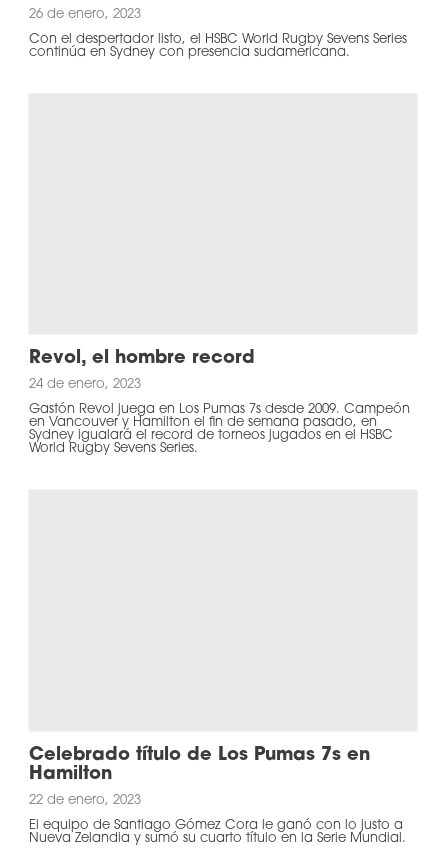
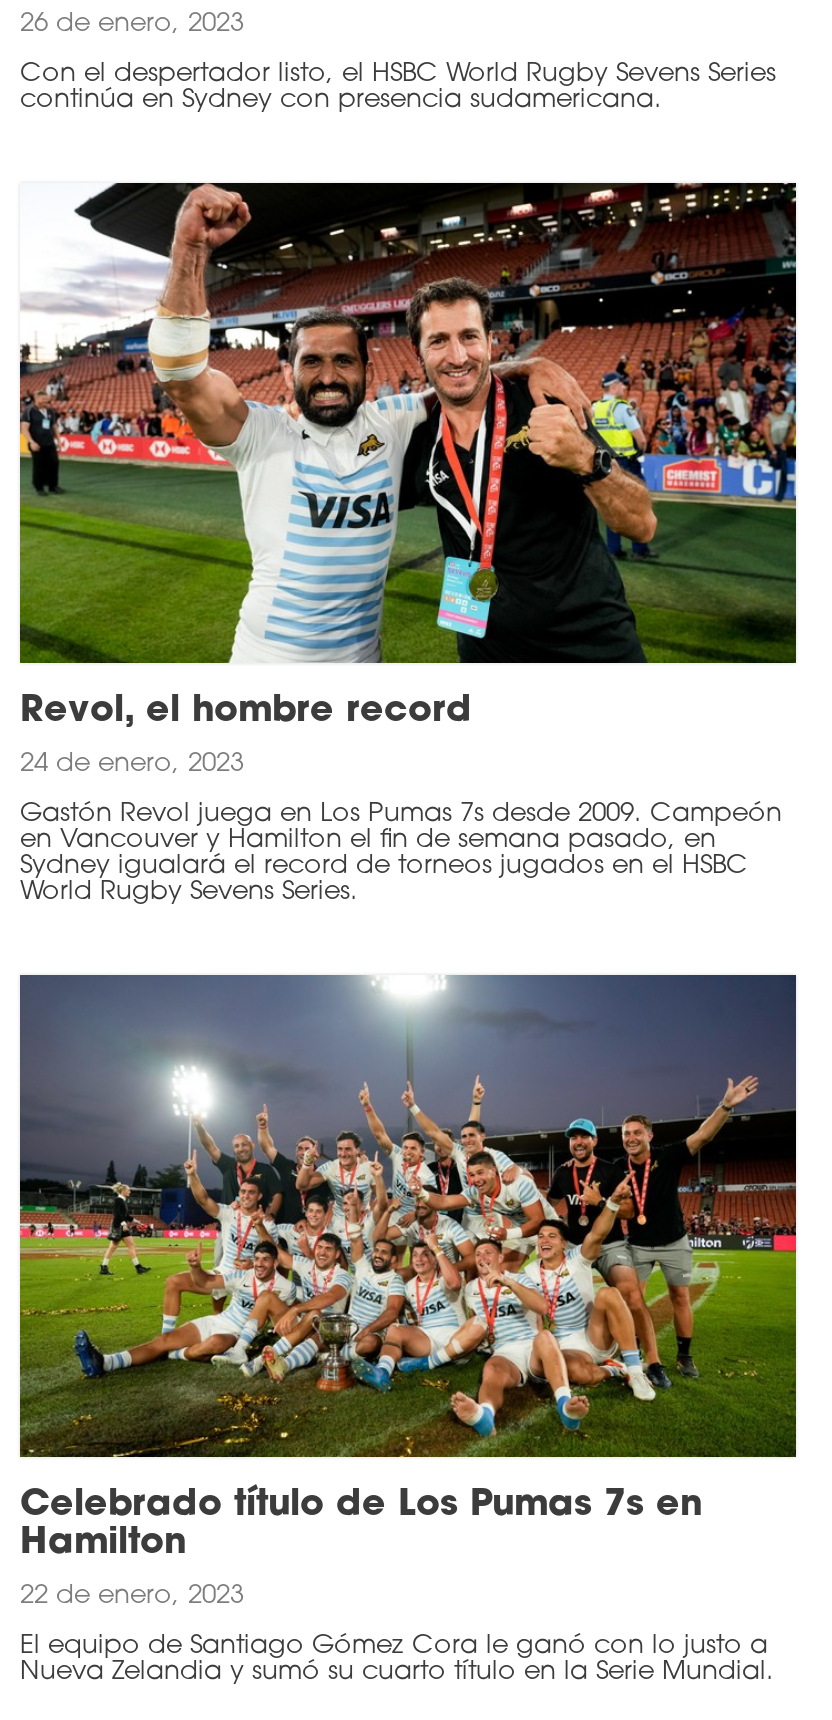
none -> [18,181,798,665] [image]
none -> [18,973,798,1459] [image]

